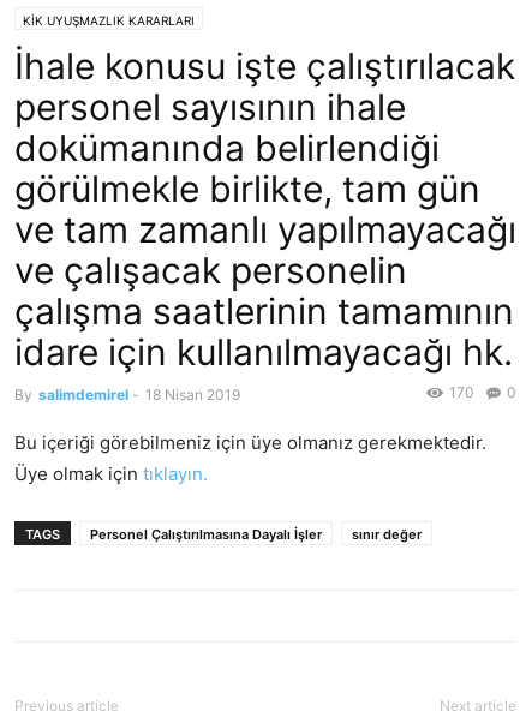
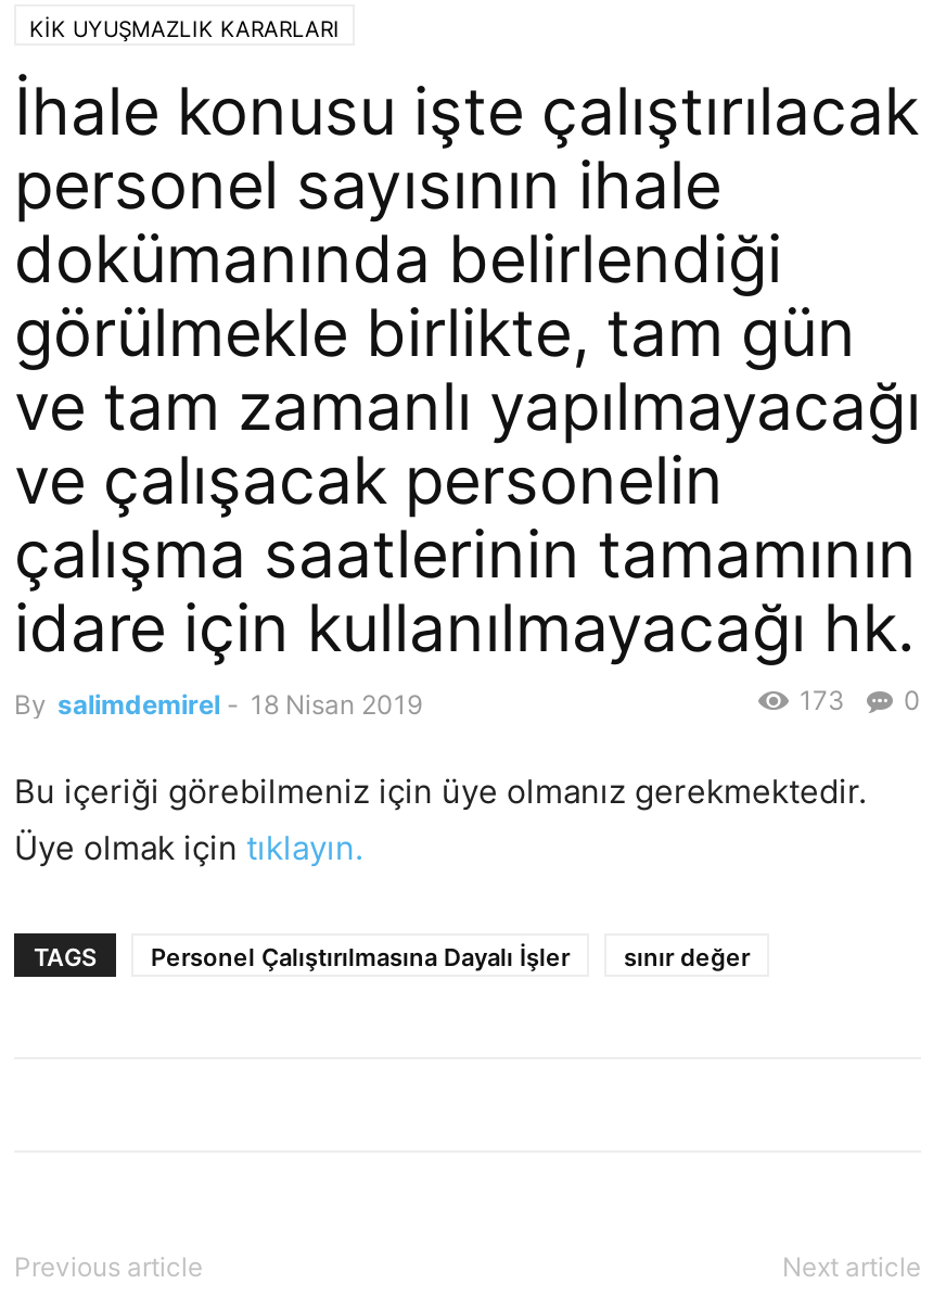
[449,383,516,401] 170 0 -> [800,684,921,716] 173 0

